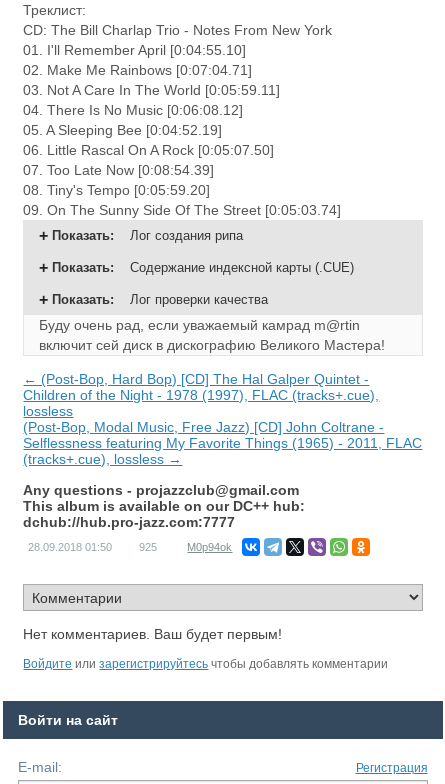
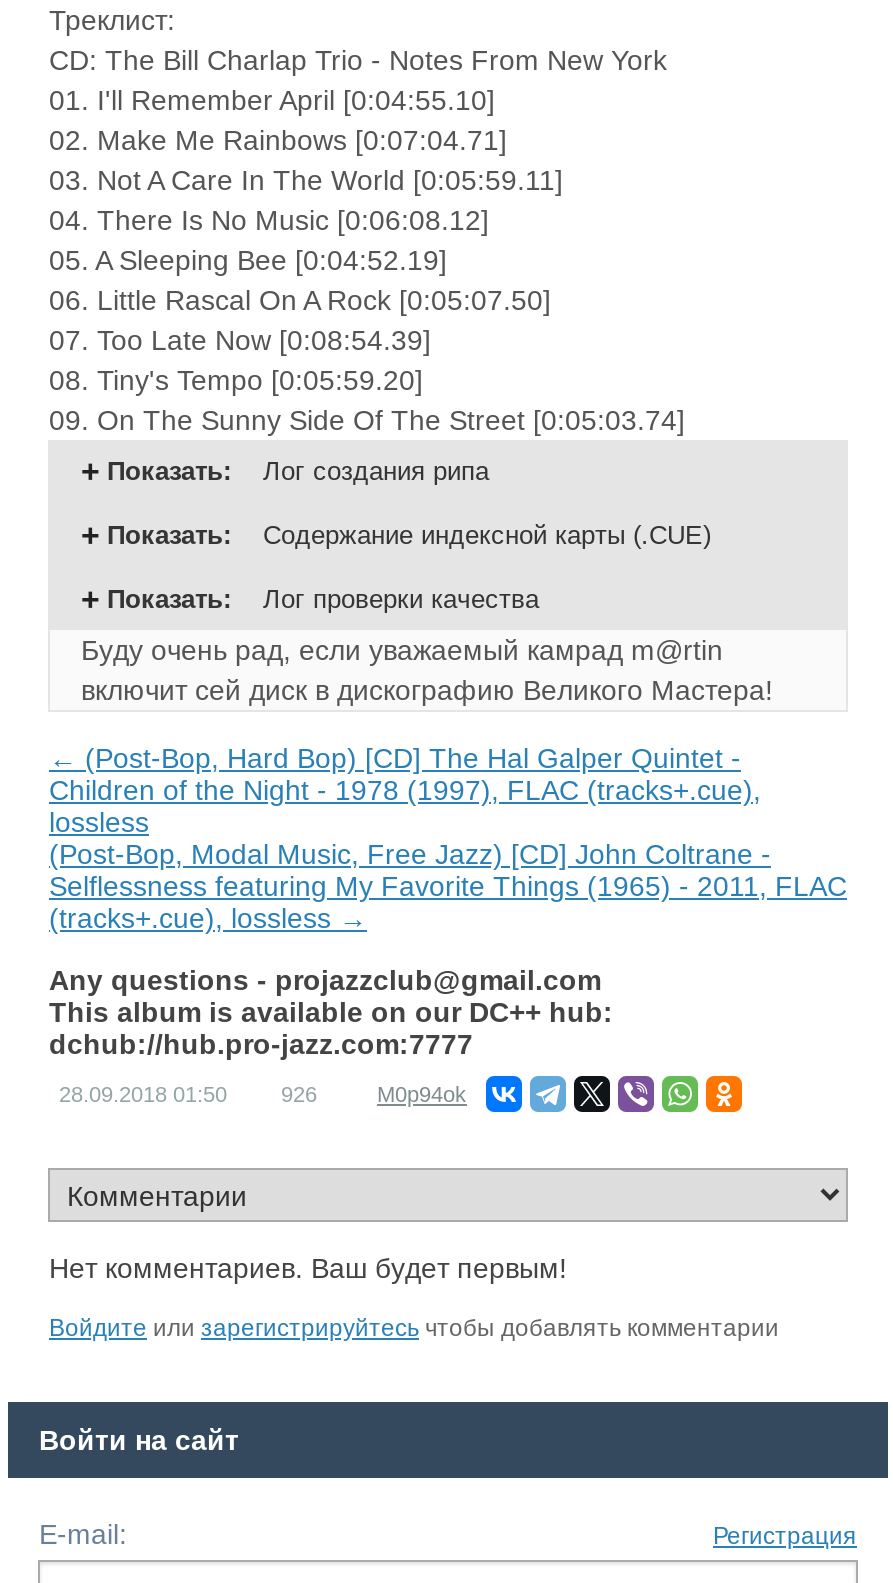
[139,541,157,553] 925 -> [281,1082,317,1106] 926

